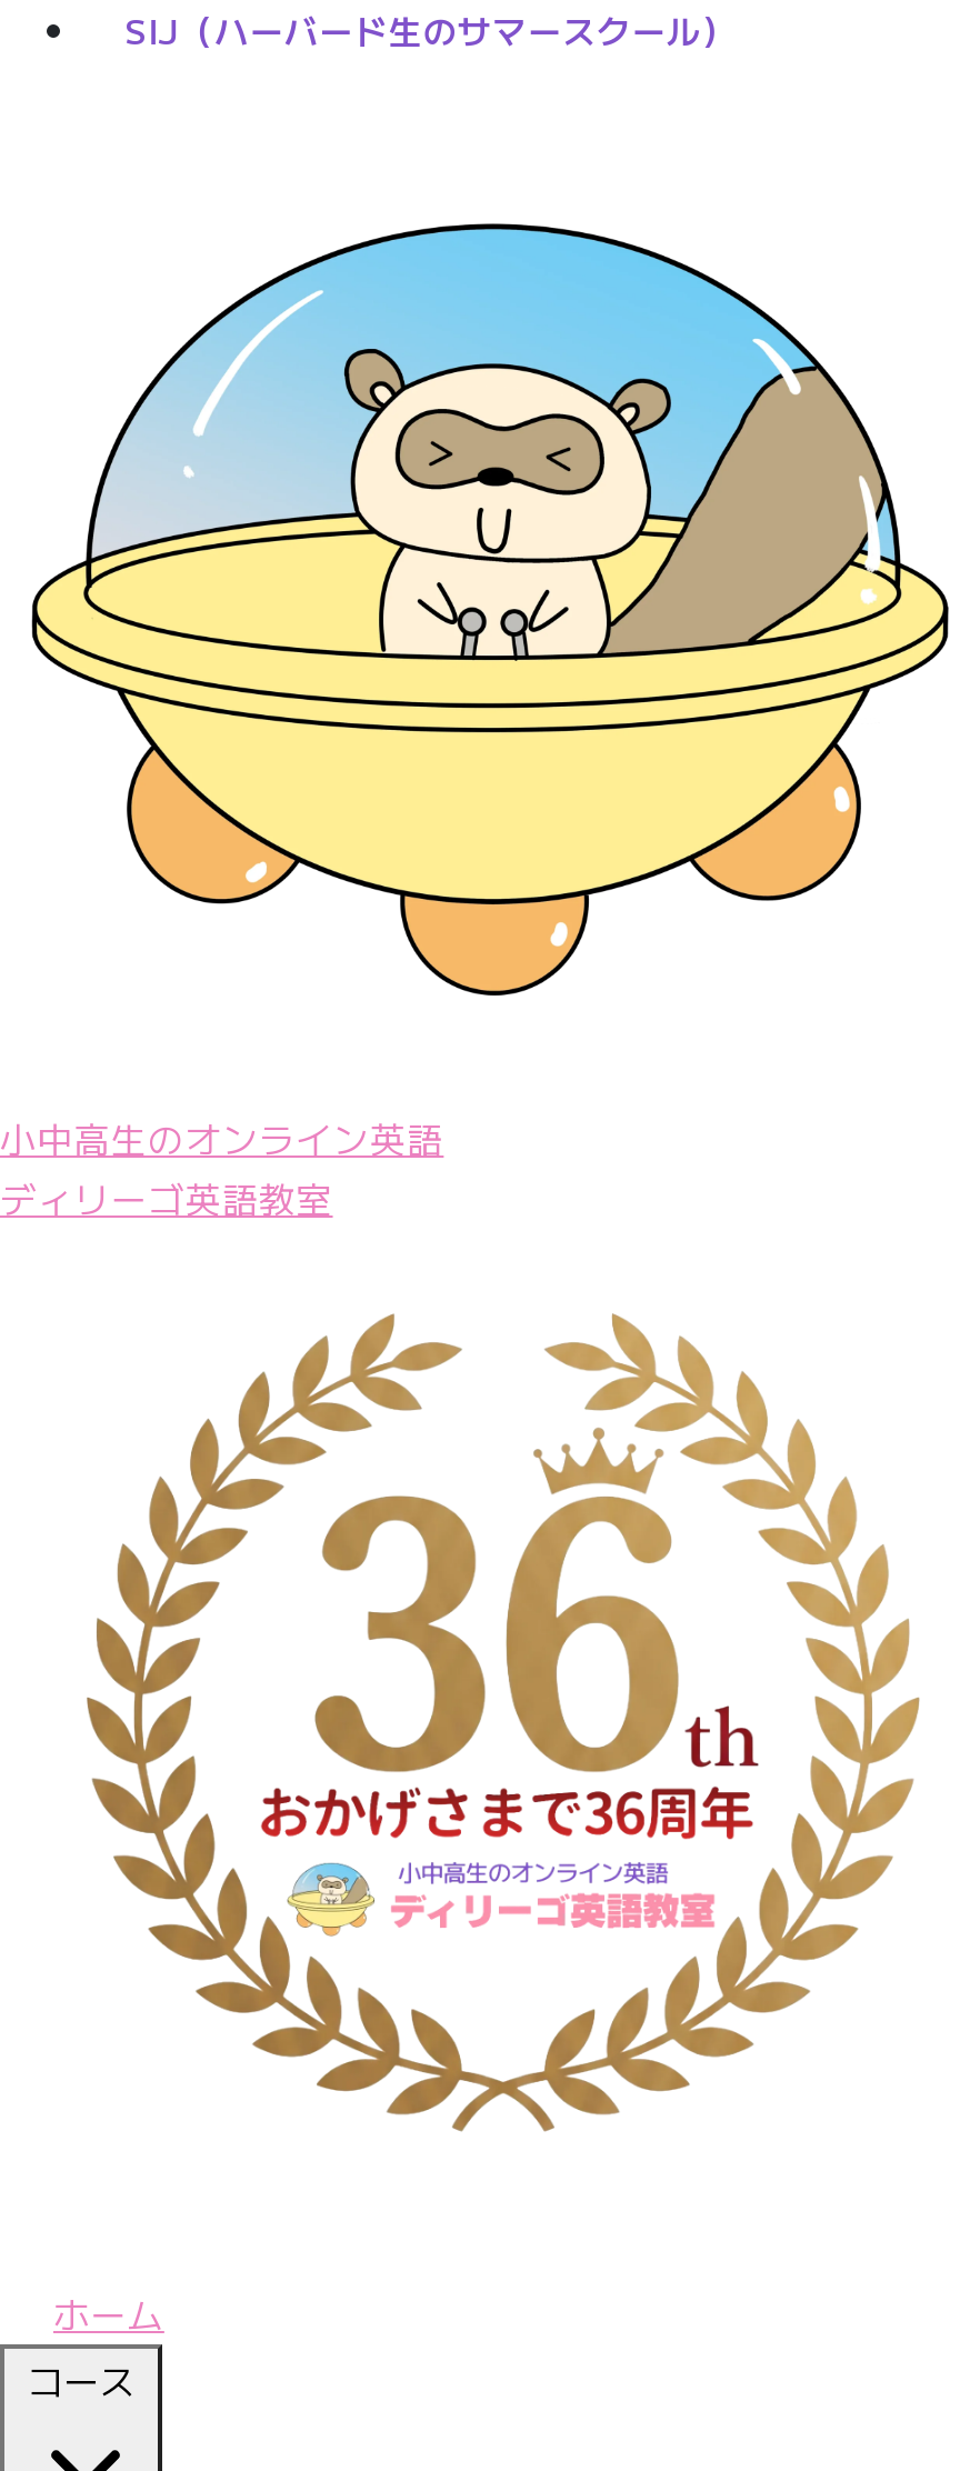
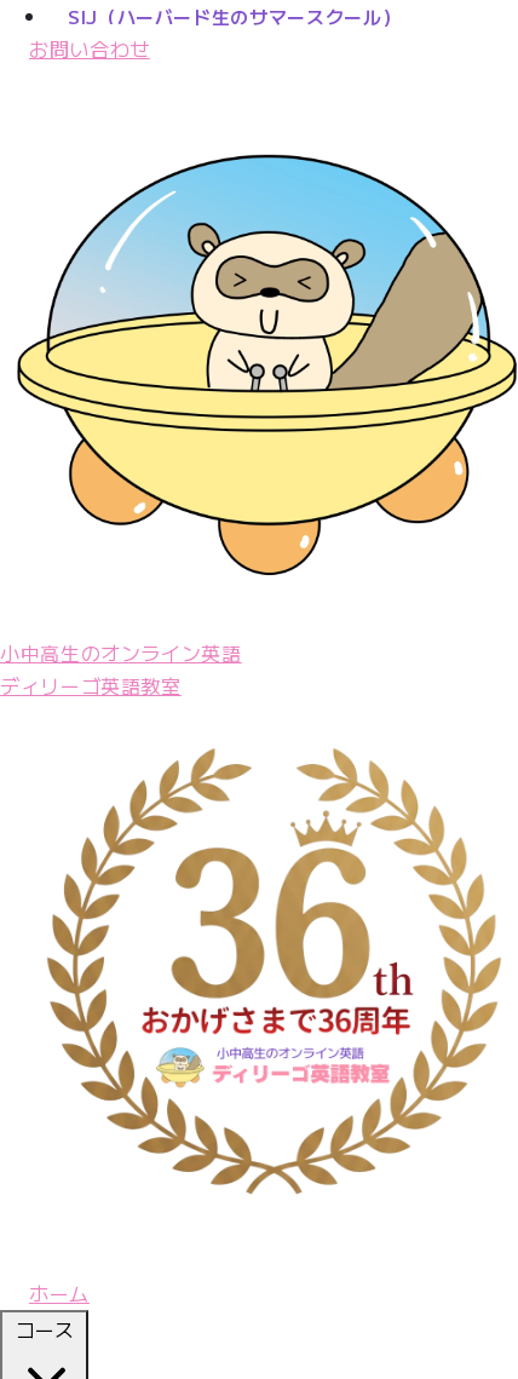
none -> [29,34,150,63] お問い合わせ

